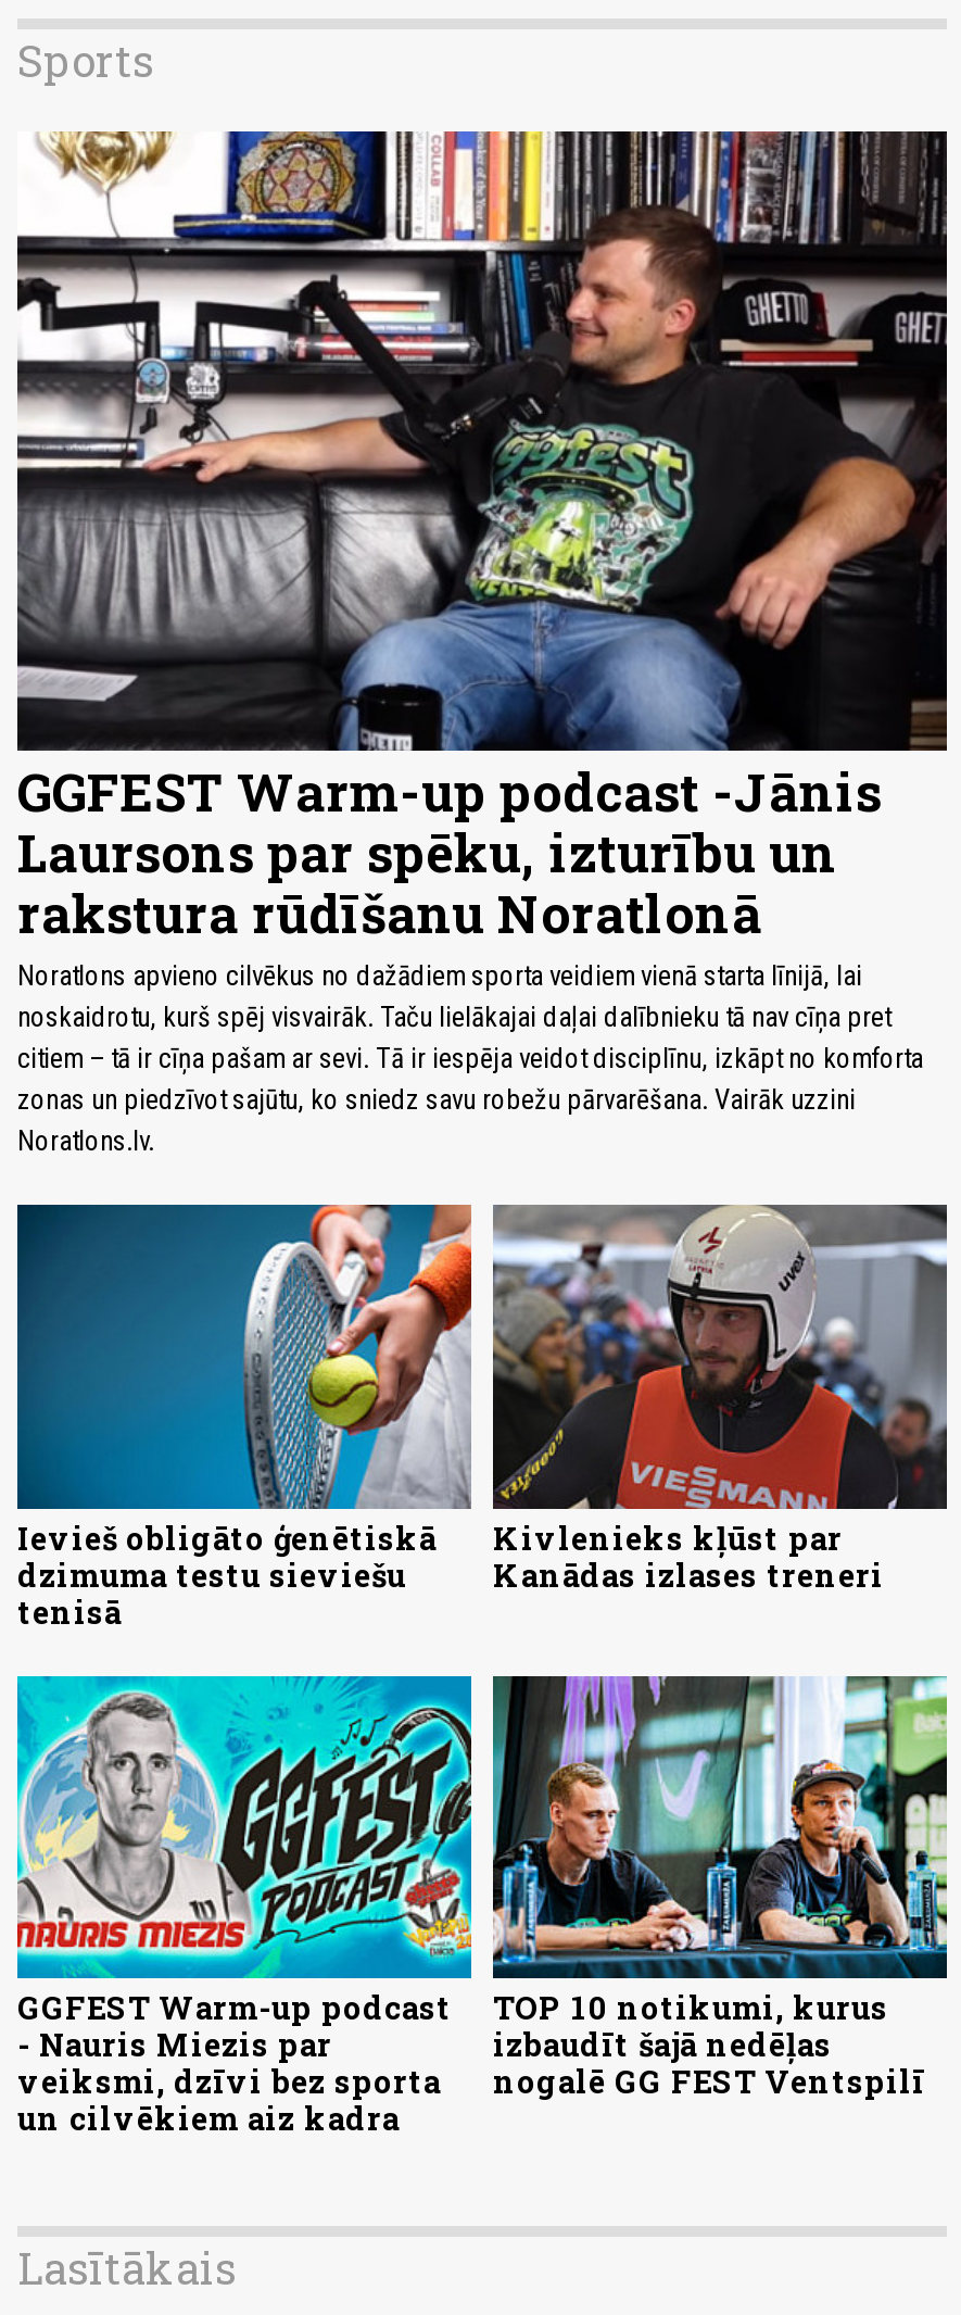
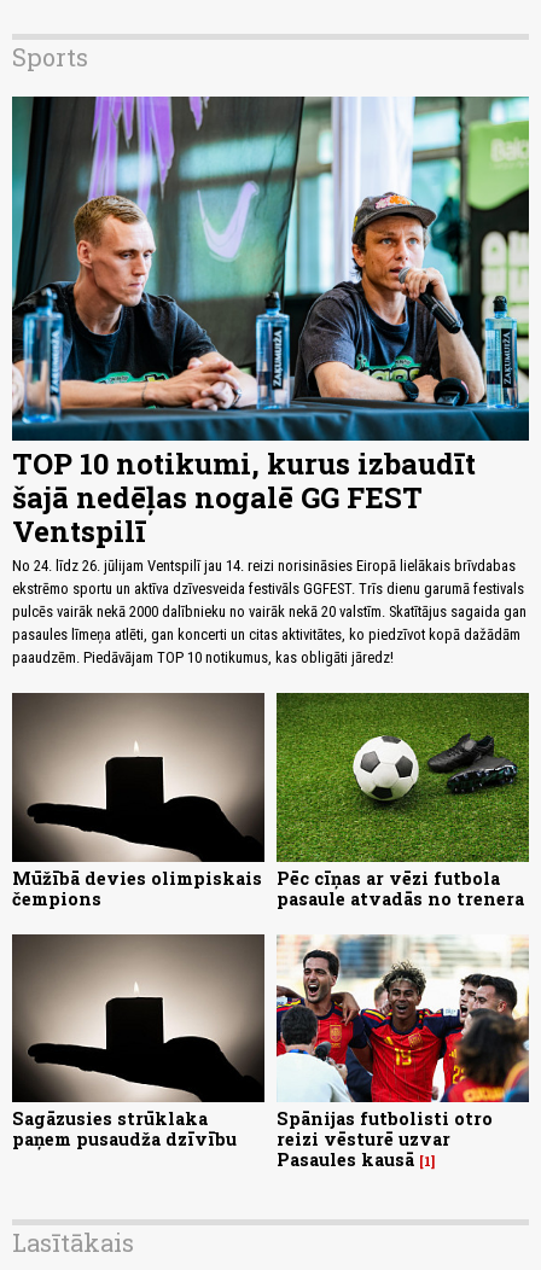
[15,129,949,1158] [image] | GGFEST Warm-up podcast -Jānis | Laursons par spēku, izturību un | rakstura rūdīšanu Noratlonā | Noratlons apvieno cilvēkus no dažādiem sporta veidiem vienā starta līnijā, lai | noskaidrotu, kurš spēj visvairāk. Taču lielākajai daļai dalībnieku tā nav cīņa pret | citiem – tā ir cīņa pašam ar sevi. Tā ir iespēja veidot disciplīnu, izkāpt no komforta | zonas un piedzīvot sajūtu, ko sniedz savu robežu pārvarēšana. Vairāk uzzini | Noratlons.lv. -> [11,95,530,667] [image] | TOP 10 notikumi, kurus izbaudīt | šajā nedēļas nogalē GG FEST | Ventspilī | No 24. līdz 26. jūlijam Ventspilī jau 14. reizi norisināsies Eiropā lielākais brīvdabas | ekstrēmo sportu un aktīva dzīvesveida festivāls GGFEST. Trīs dienu garumā festivals | pulcēs vairāk nekā 2000 dalībnieku no vairāk nekā 20 valstīm. Skatītājus sagaida gan | pasaules līmeņa atlēti, gan koncerti un citas aktivitātes, ko piedzīvot kopā dažādām | paaudzēm. Piedāvājam TOP 10 notikumus, kas obligāti jāredz!
[491,1207,947,1595] [image] | Kivlenieks kļūst par | Kanādas izlases treneri -> [275,692,529,910] [image] | Pēc cīņas ar vēzi futbola | pasaule atvadās no trenera
[17,1248,473,1500] [image] -> [12,692,264,816] [image]
[17,1517,437,1632] Ievieš obligāto ģenētiskā | dzimuma testu sieviešu | tenisā -> [12,866,262,910] Mūžībā devies olimpiskais | čempions
[15,1674,473,2139] [image] | GGFEST Warm-up podcast | - Nauris Miezis par | veiksmi, dzīvi bez sporta | un cilvēkiem aiz kadra -> [11,933,266,1150] [image] | Sagāzusies strūklaka | paņem pusaudža dzīvību
[491,1685,949,2102] [image] | TOP 10 notikumi, kurus | izbaudīt šajā nedēļas | nogalē GG FEST Ventspilī -> [275,934,530,1171] [image] | Spānijas futbolisti otro | reizi vēsturē uzvar | Pasaules kausā 1

